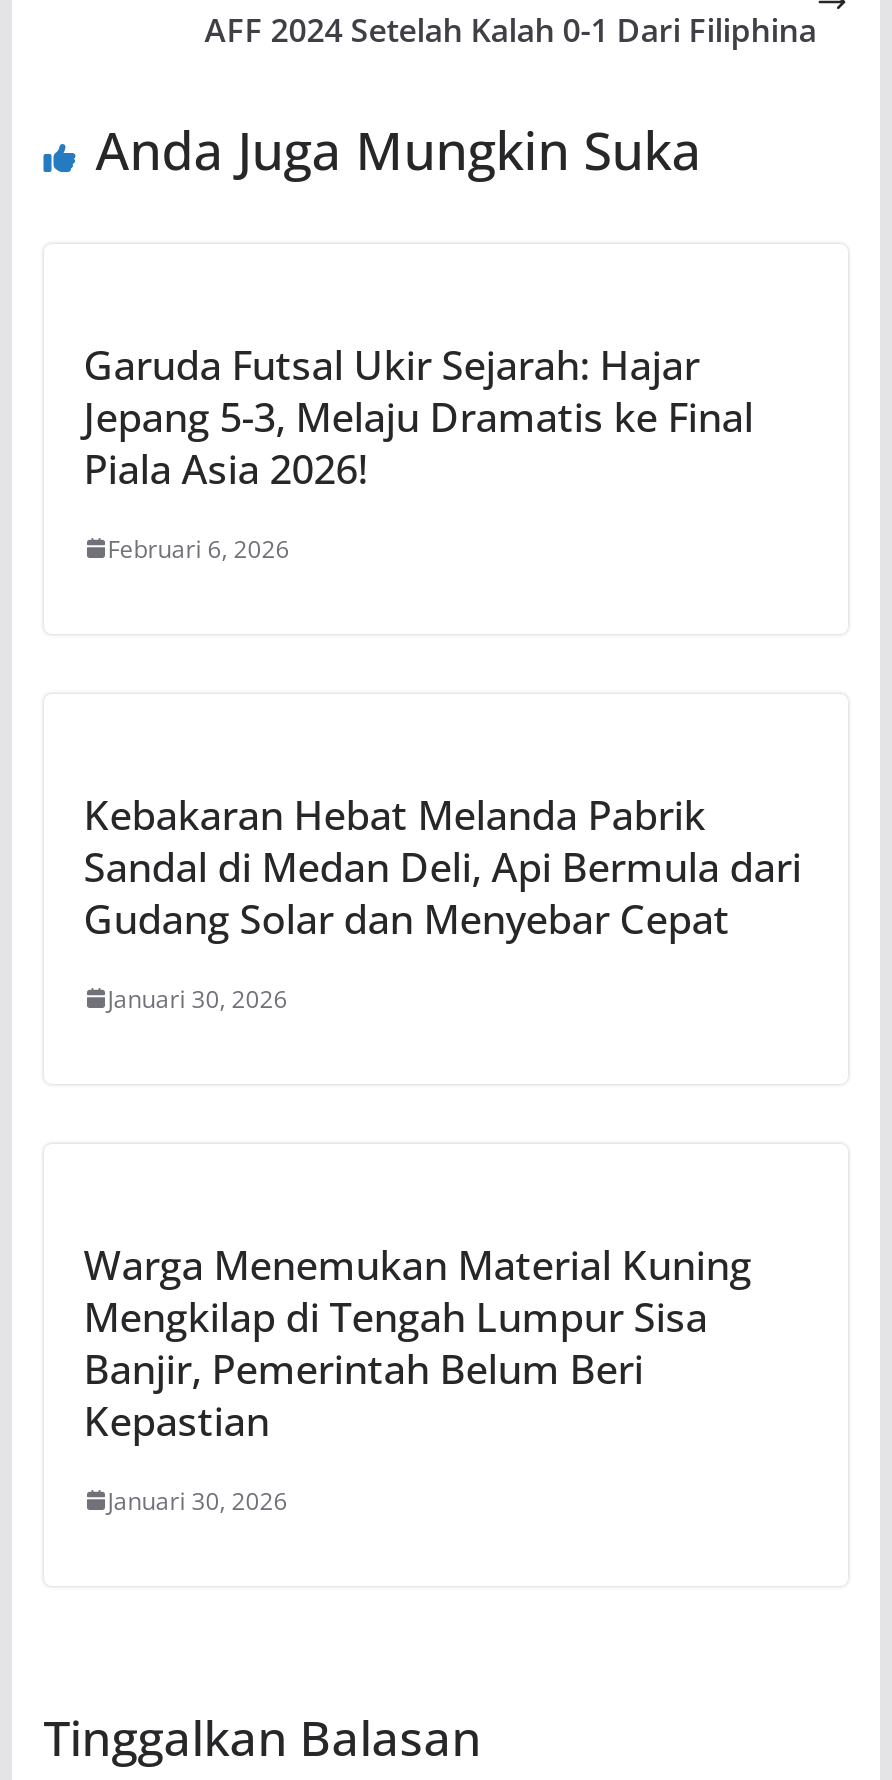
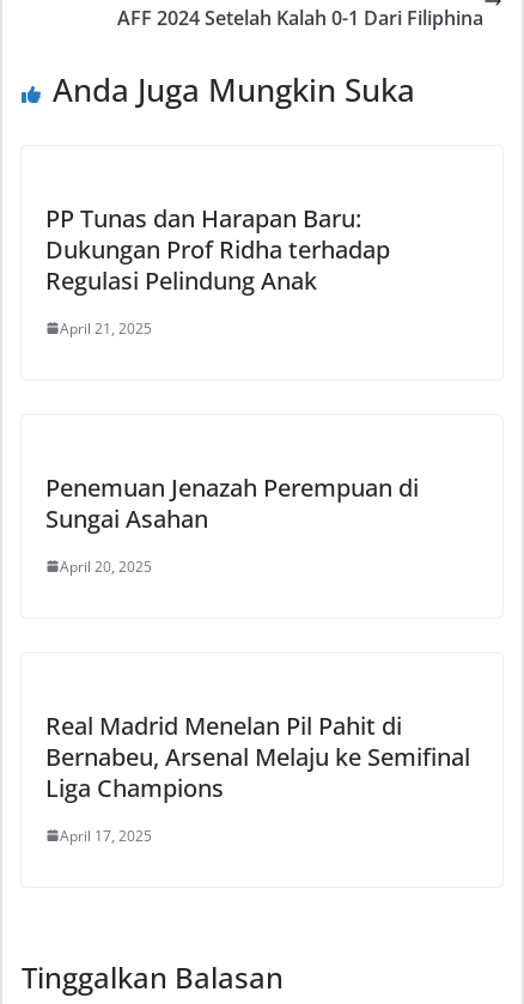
[83,338,753,496] Garuda Futsal Ukir Sejarah: Hajar | Jepang 5-3, Melaju Dramatis ke Final | Piala Asia 2026! -> [45,202,390,297] PP Tunas dan Harapan Baru: | Dukungan Prof Ridha terhadap | Regulasi Pelindung Anak
[107,532,289,566] Februari 6, 2026 -> [59,318,152,339] April 21, 2025
[83,788,801,946] Kebakaran Hebat Melanda Pabrik | Sandal di Medan Deli, Api Bermula dari | Gudang Solar dan Menyebar Cepat -> [45,471,418,535] Penemuan Jenazah Perempuan di | Sungai Asahan
[107,982,287,1016] Januari 30, 2026 -> [59,556,152,577] April 20, 2025
[83,1238,751,1448] Warga Menemukan Material Kuning | Mengkilap di Tengah Lumpur Sisa | Banjir, Pemerintah Belum Beri | Kepastian -> [45,710,470,804] Real Madrid Menelan Pil Pahit di | Bernabeu, Arsenal Melaju ke Semifinal | Liga Champions
[107,1484,287,1518] Januari 30, 2026 -> [59,826,152,846] April 17, 2025

